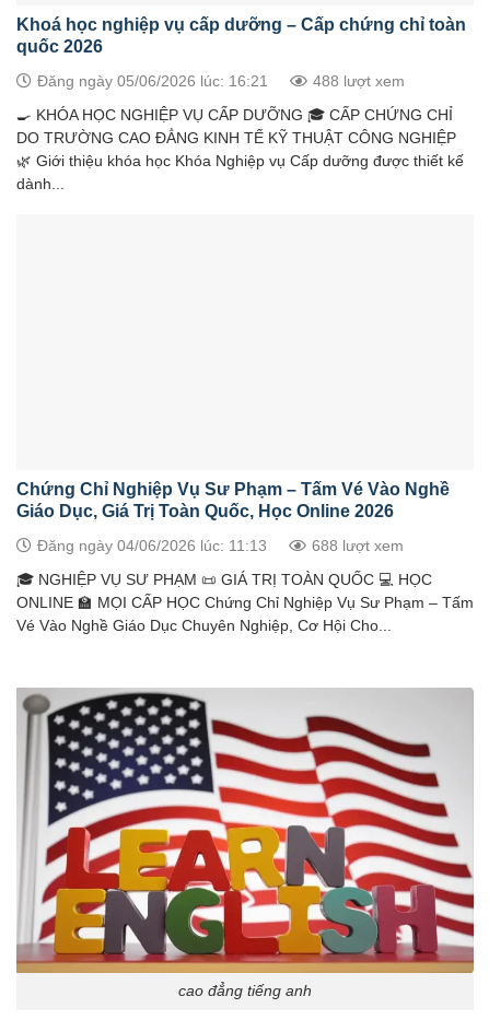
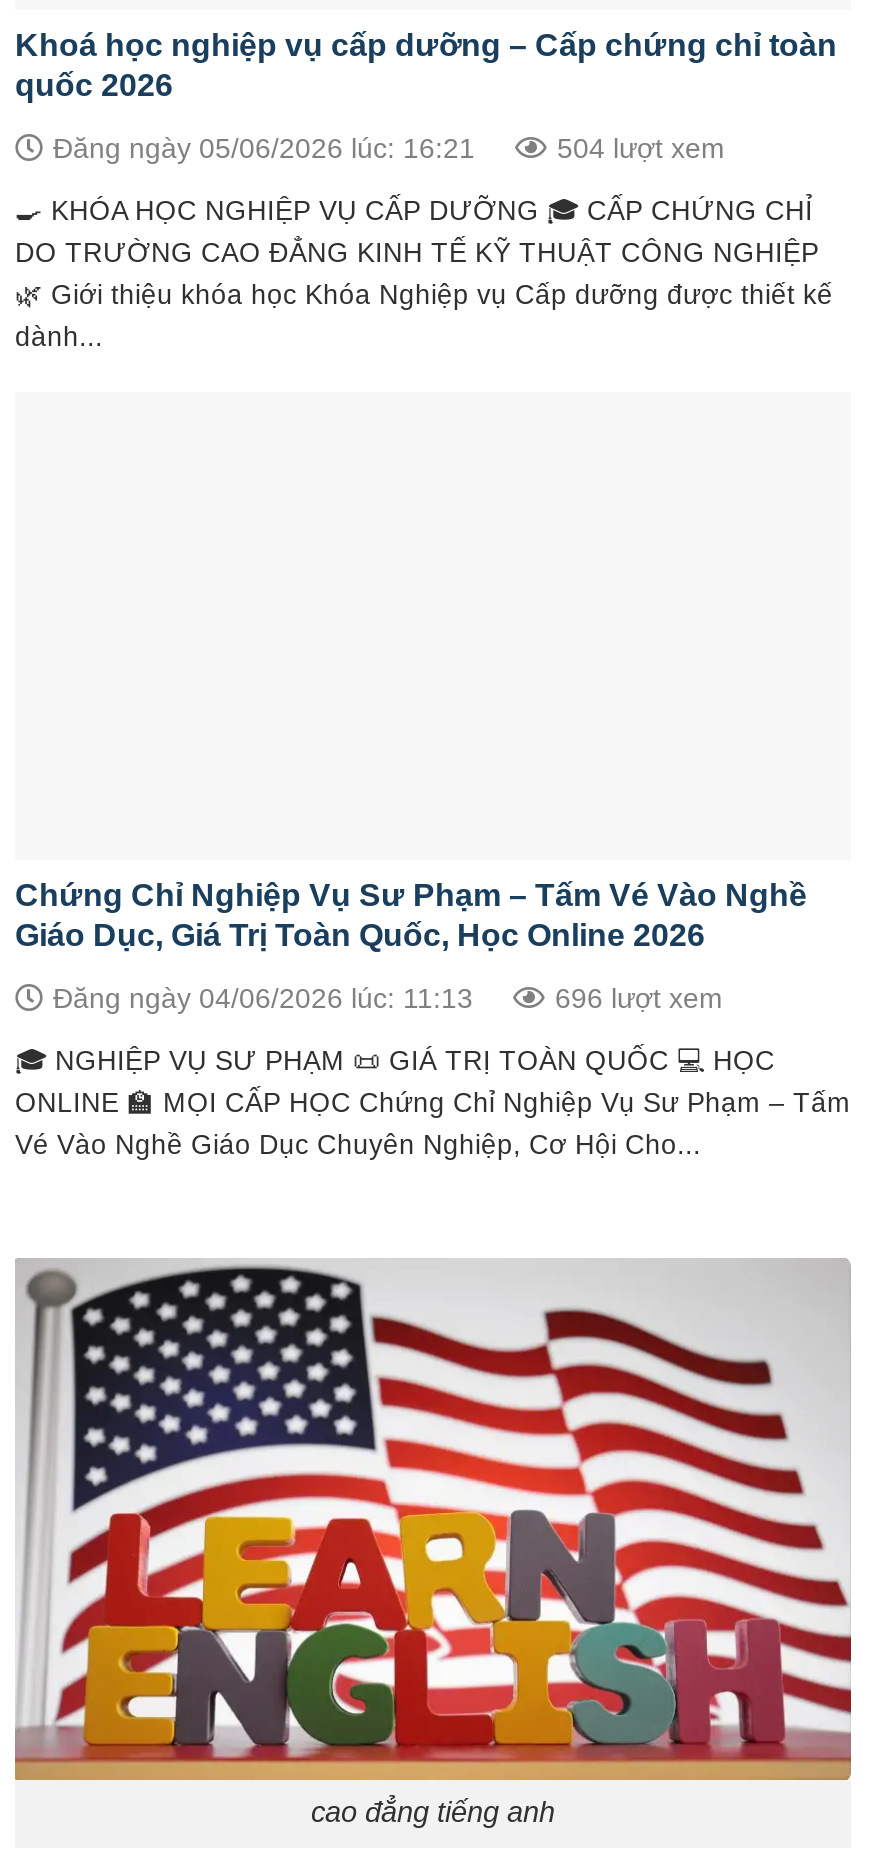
[313,72,405,90] 488 lượt xem -> [557,133,725,165] 504 lượt xem
[312,536,404,554] 688 lượt xem -> [555,981,723,1013] 696 lượt xem

